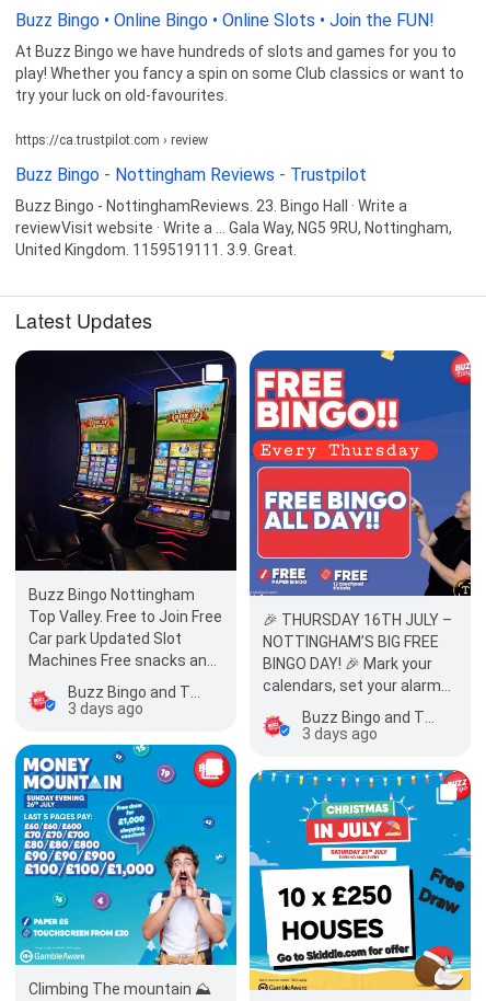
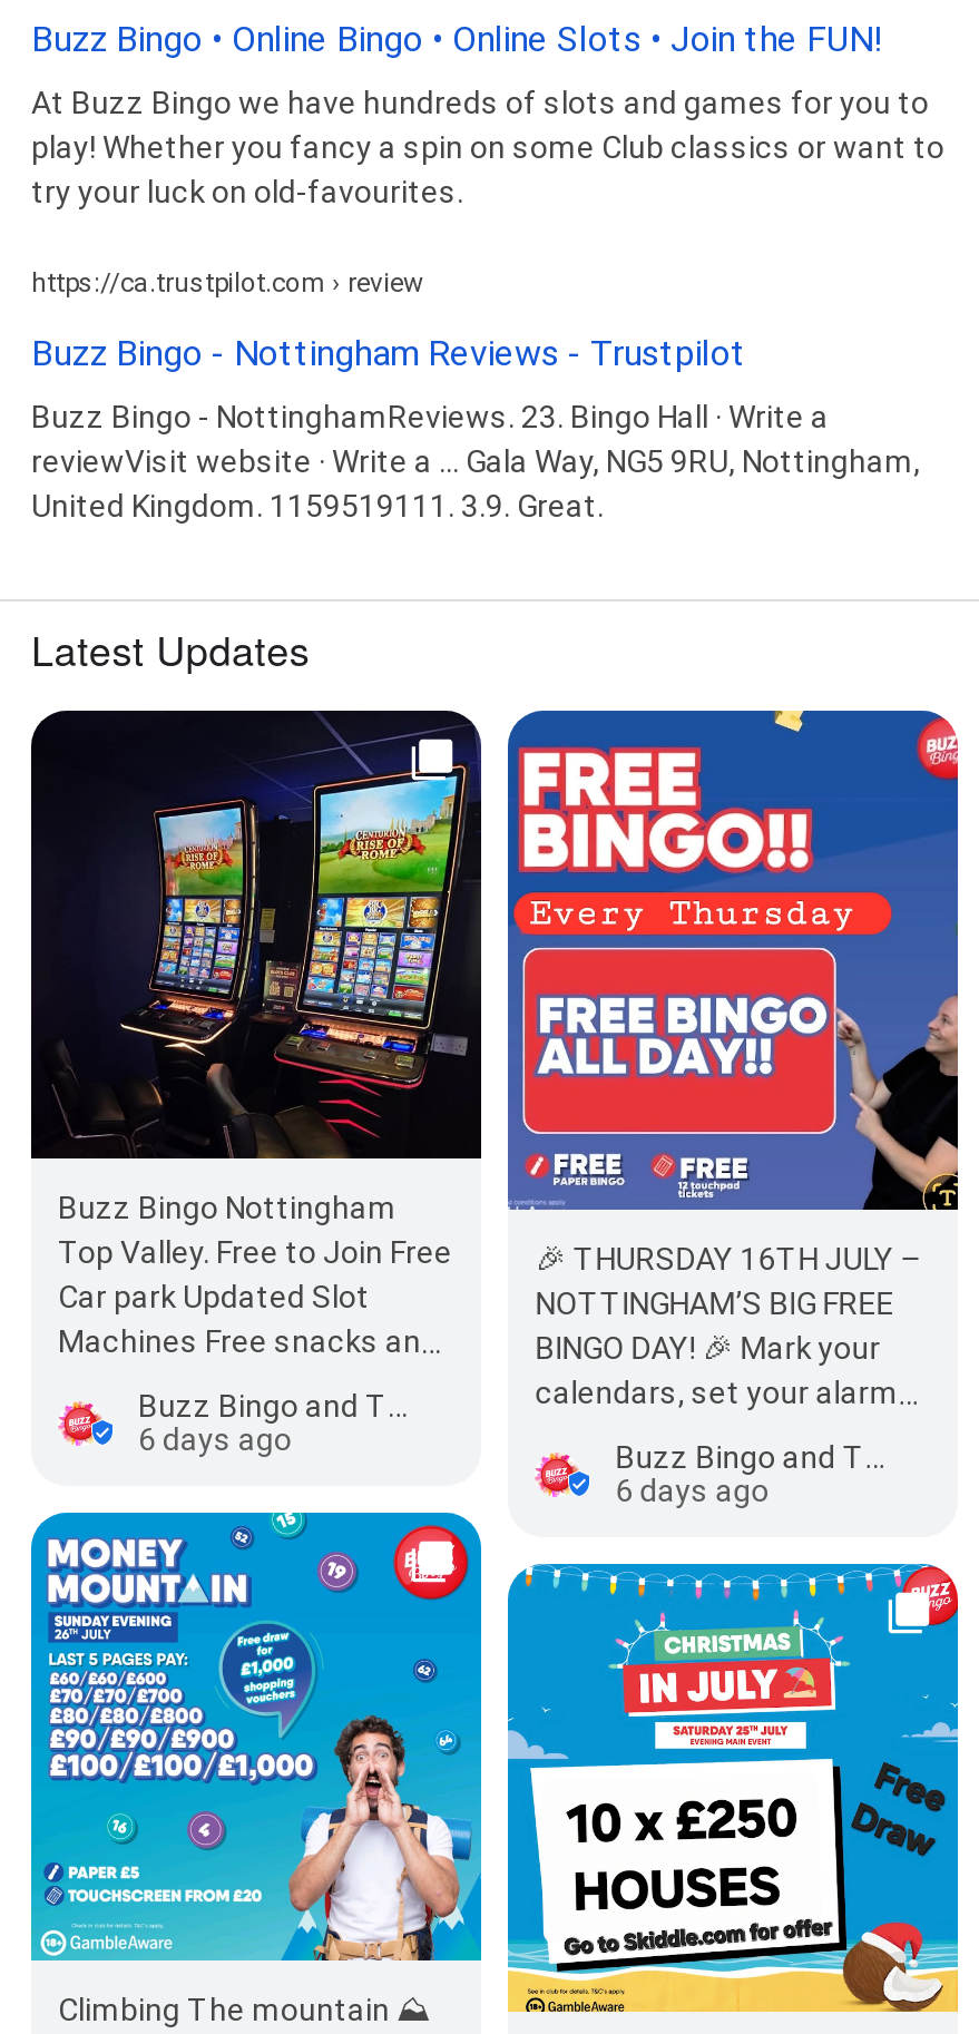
[68,700,143,718] 3 days ago -> [138,1422,292,1458] 6 days ago
[302,726,378,743] 3 days ago -> [615,1474,769,1509] 6 days ago

